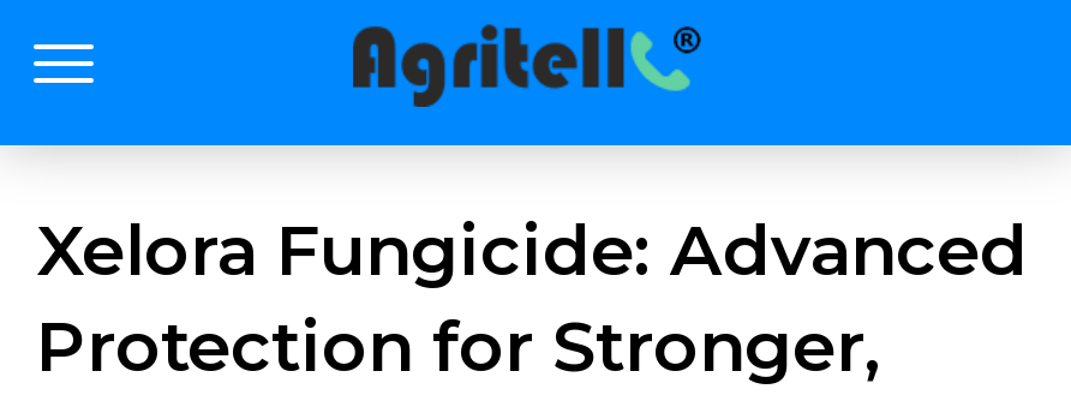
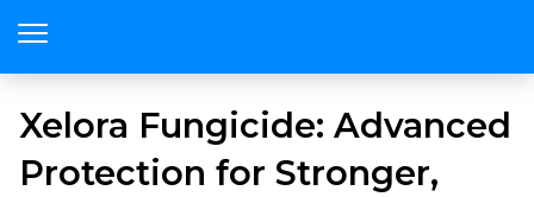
[351,23,704,109] [image] -> none

